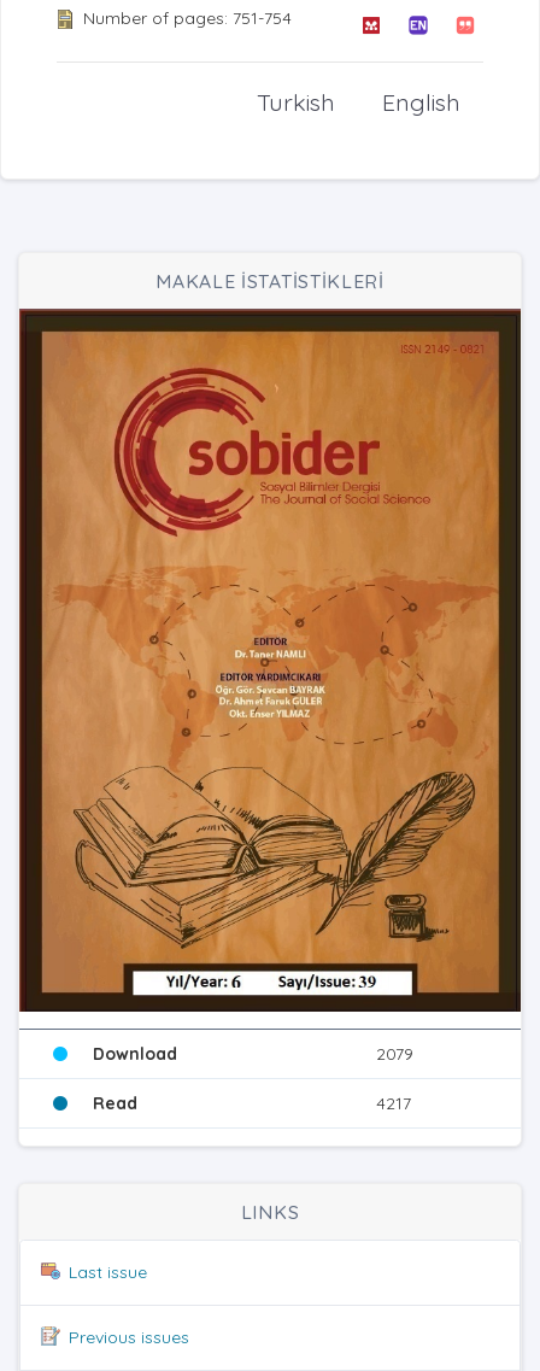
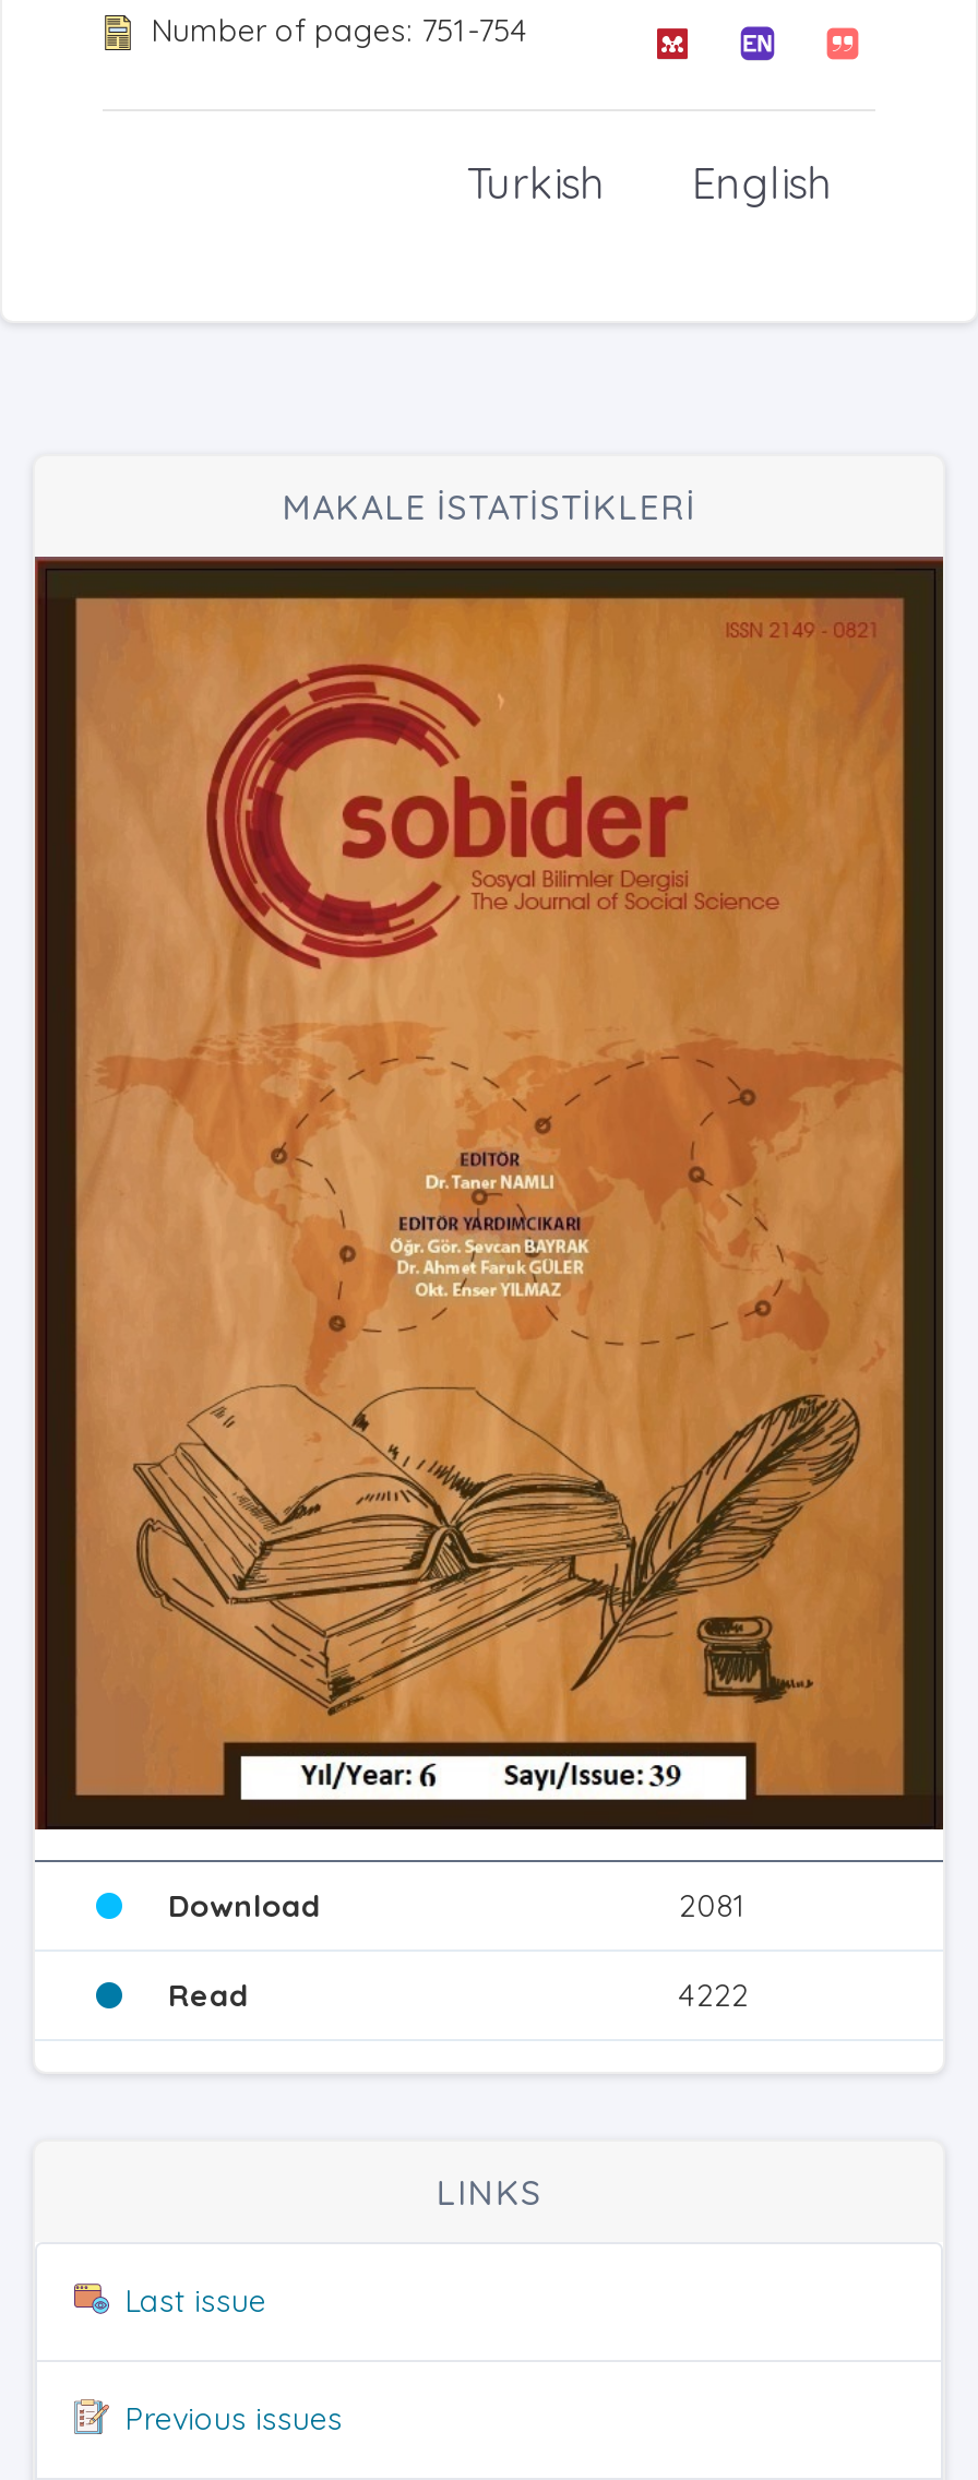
[376,1043,413,1064] 2079 -> [679,1886,747,1925] 2081
[376,1092,411,1114] 4217 -> [679,1975,749,2014] 4222

